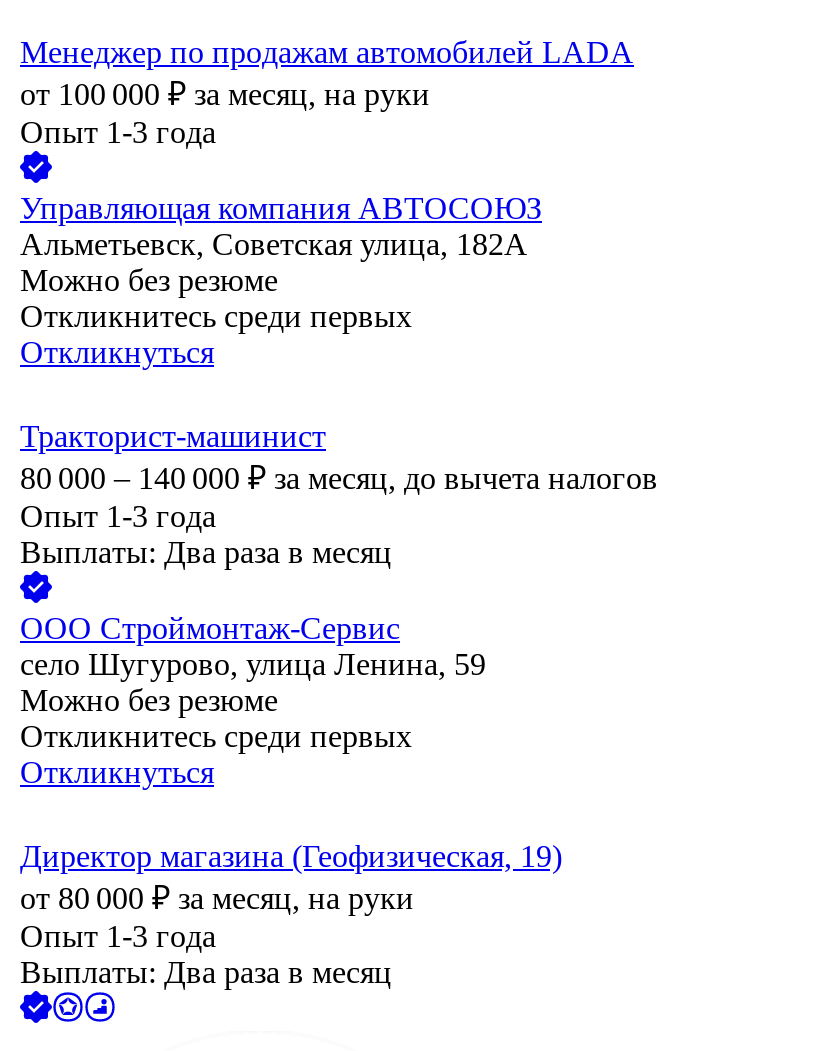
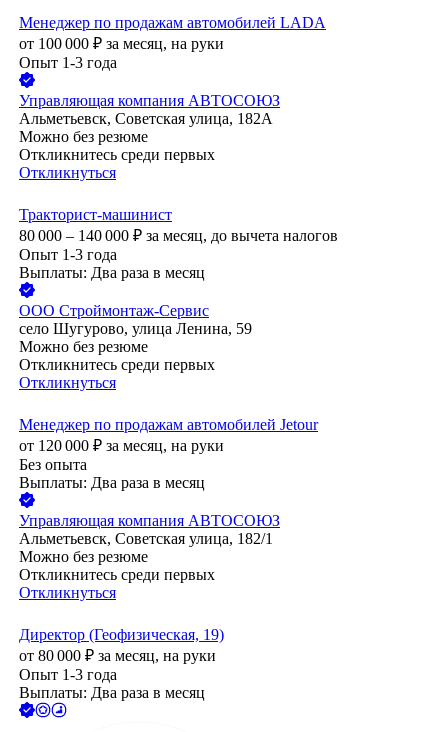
[20,840,562,874] Директор магазина (Геофизическая, 19) -> [19,416,318,643] Менеджер по продажам автомобилей Jetour | от 120 000 ₽ за месяц, на руки | Без опыта | Выплаты: Два раза в месяц | Управляющая компания АВТОСОЮЗ | Альметьевск, Советская улица, 182/1 | Можно без резюме | Откликнитесь среди первых | Откликнуться | Директор (Геофизическая, 19)

